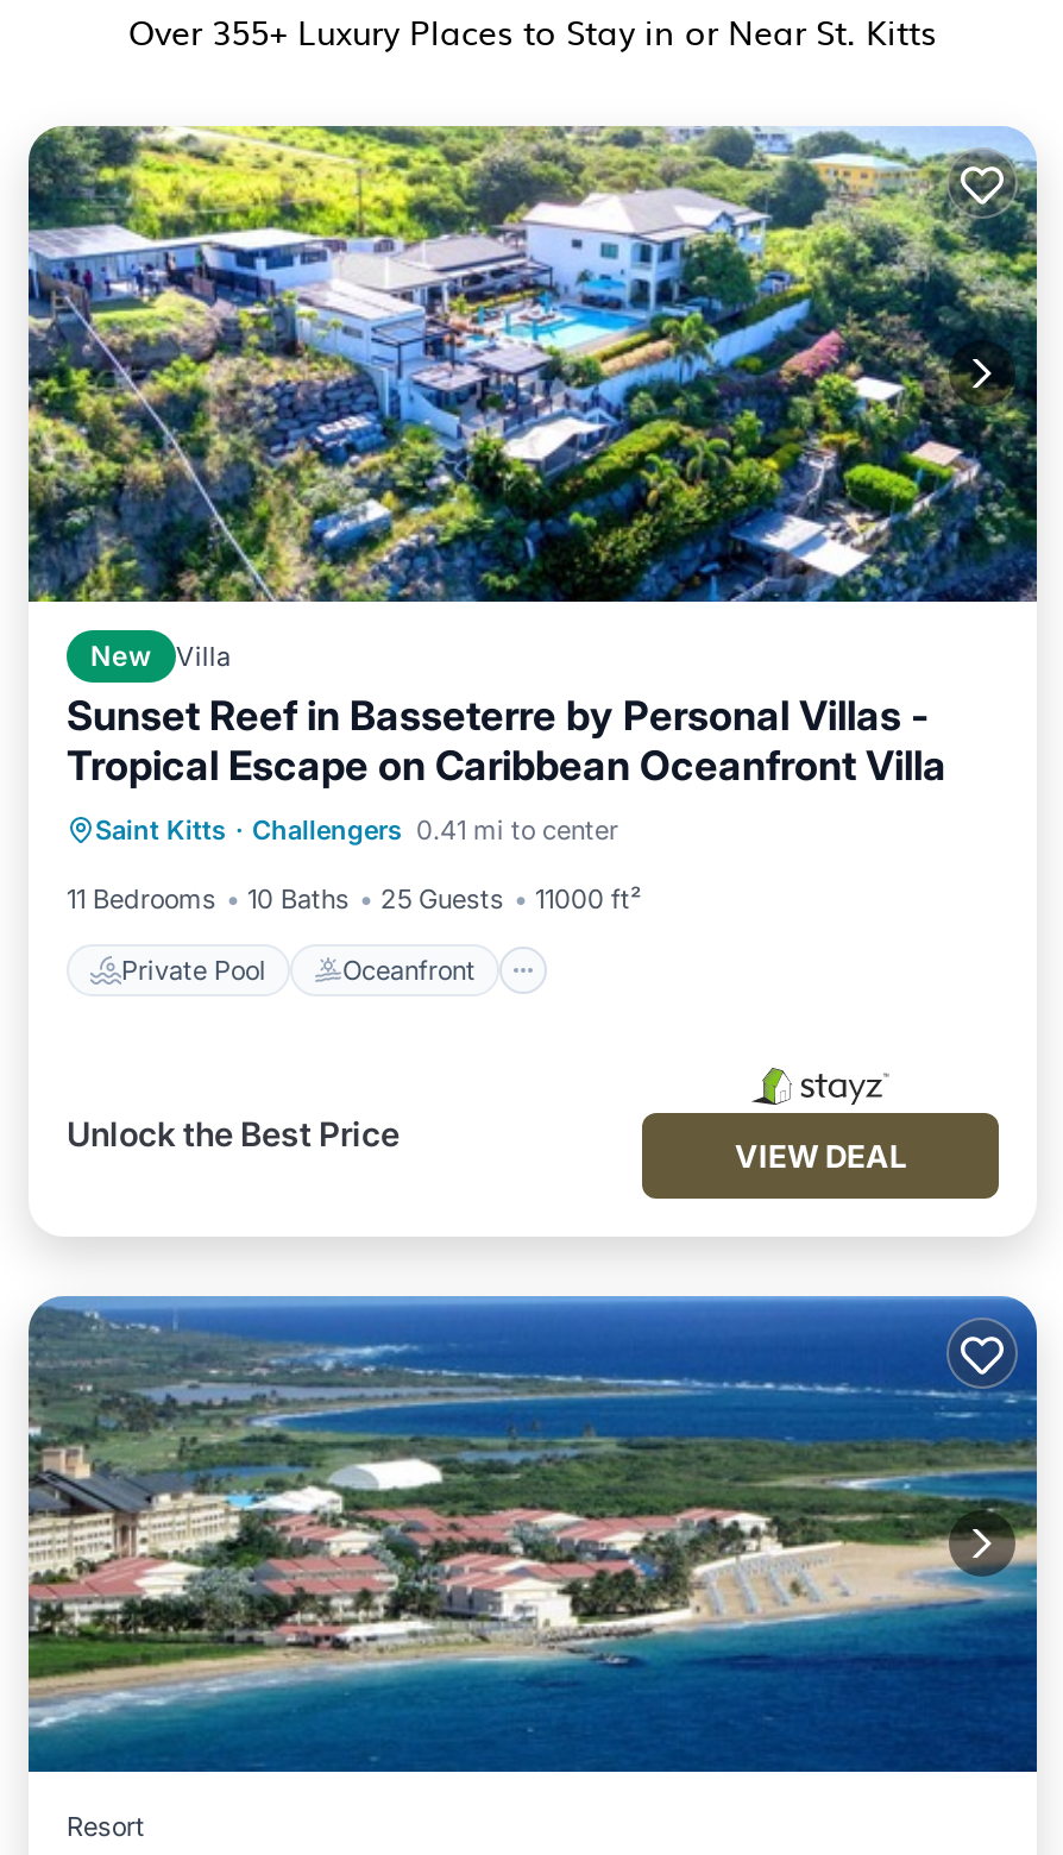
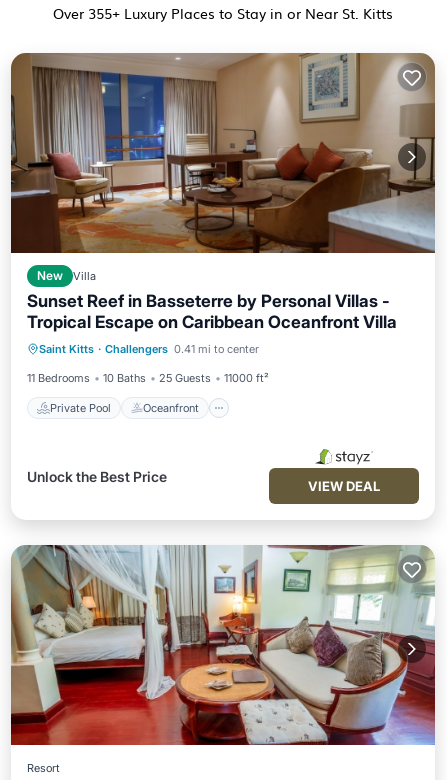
[26,124,1039,604] [image] -> [10,52,436,254] [image]
[26,1294,1039,1774] [image] -> [10,544,436,746] [image]

